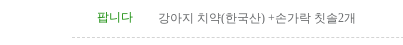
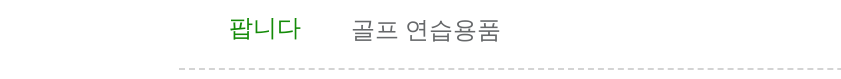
[158,11,356,25] 강아지 치약(한국산) +손가락 칫솔2개 -> [351,16,501,44] 골프 연습용품

